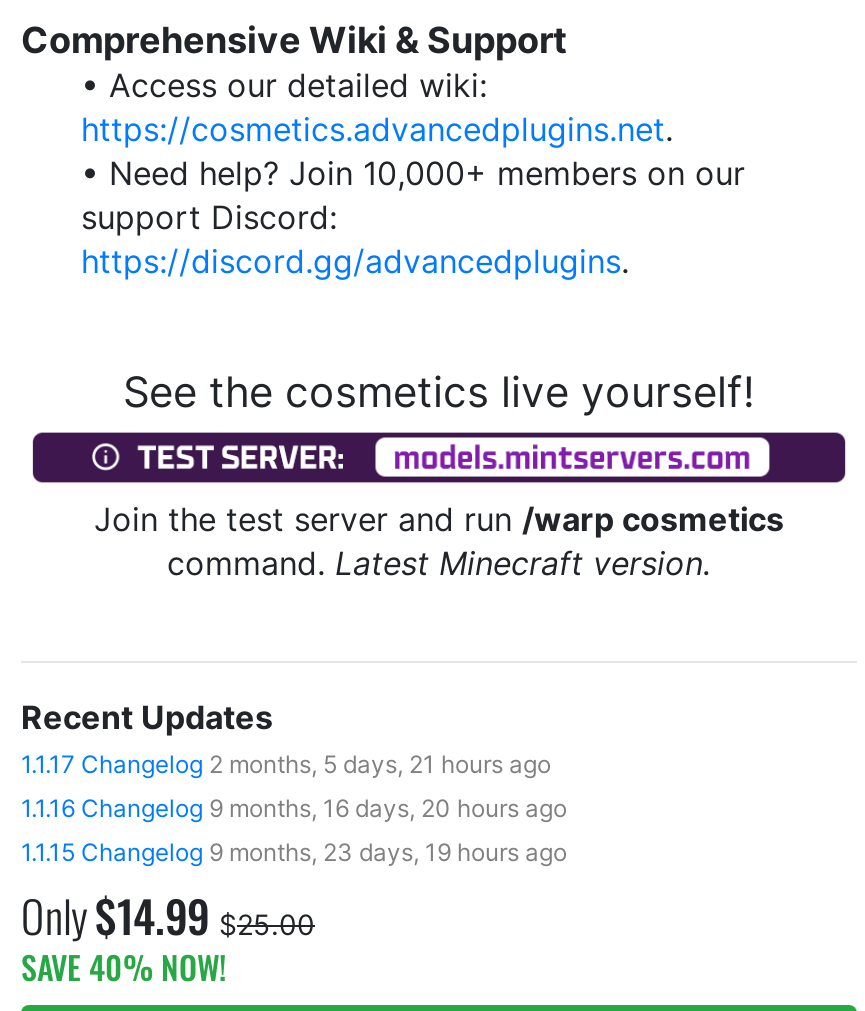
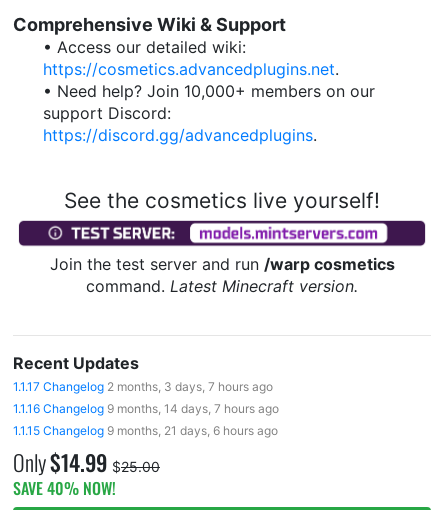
[21,749,551,779] 1.1.17 Changelog 2 months, 5 days, 21 hours ago -> [13,379,273,394] 1.1.17 Changelog 2 months, 3 days, 7 hours ago
[21,793,567,823] 1.1.16 Changelog 9 months, 16 days, 20 hours ago -> [13,401,279,416] 1.1.16 Changelog 9 months, 14 days, 7 hours ago
[21,837,567,867] 1.1.15 Changelog 9 months, 23 days, 19 hours ago -> [13,423,278,438] 1.1.15 Changelog 9 months, 21 days, 6 hours ago

